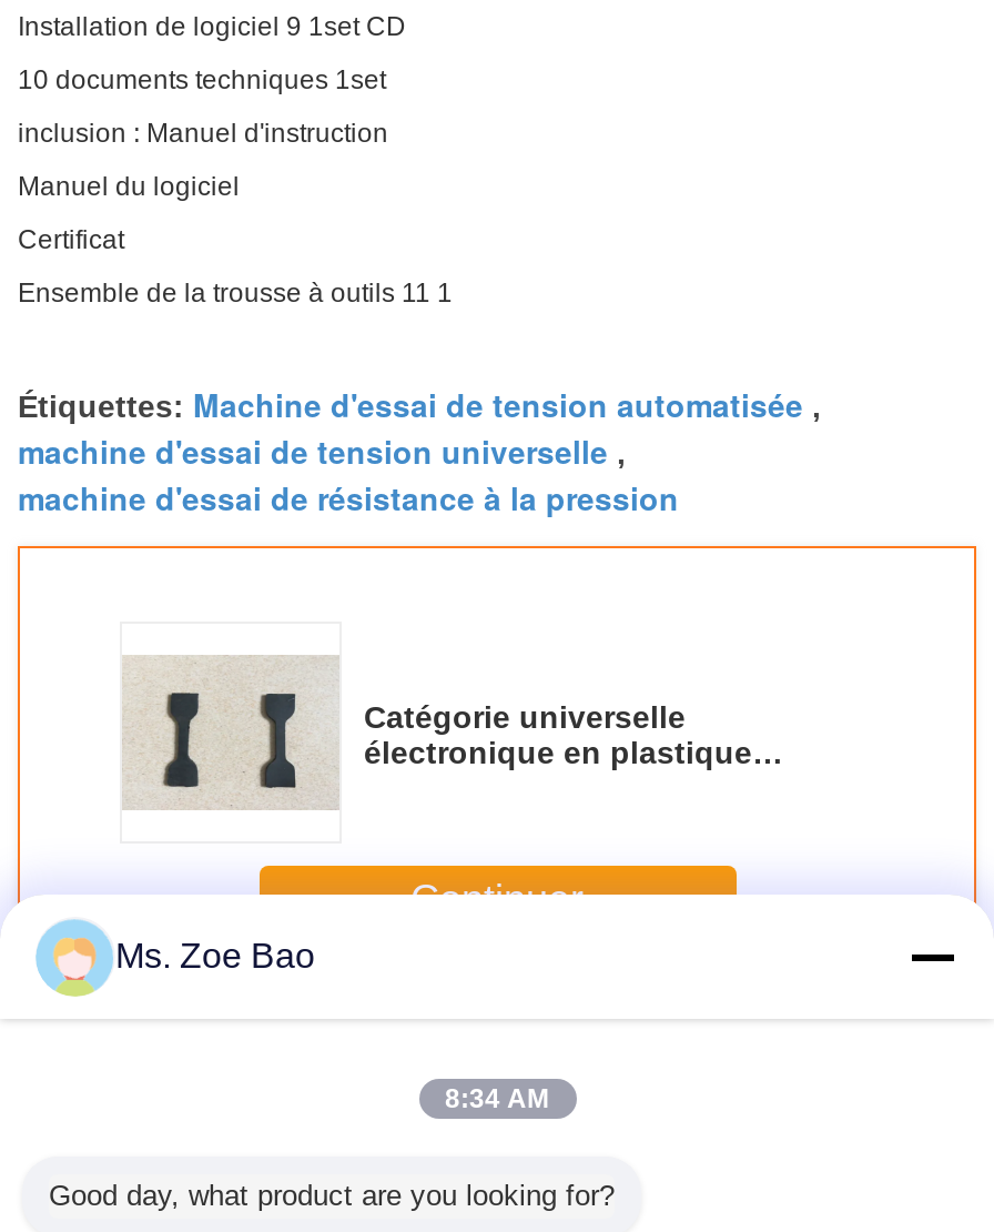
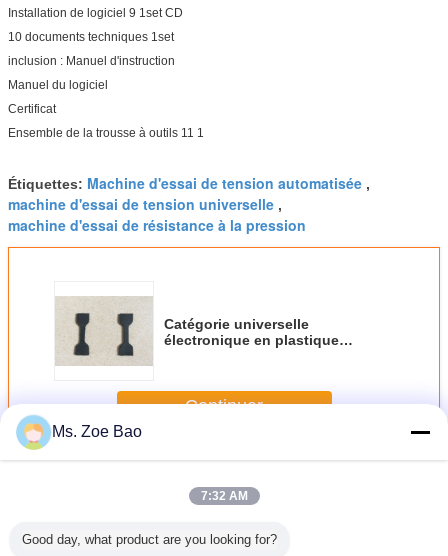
[445,1083,549,1114] 8:34 AM -> [200,489,247,503] 7:32 AM

